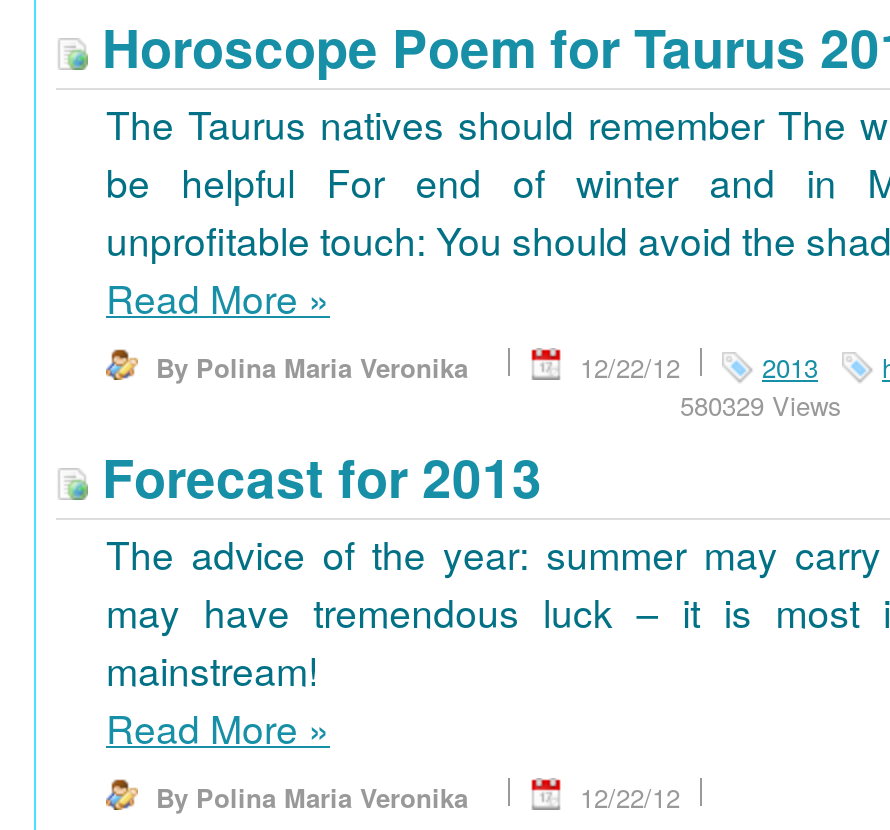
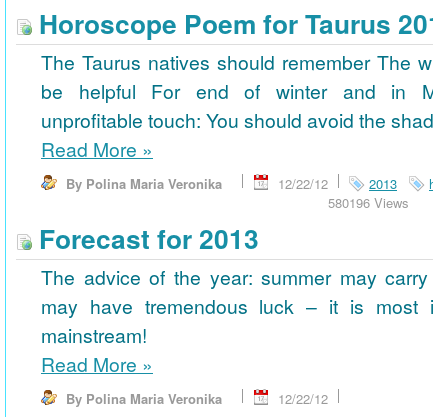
[680,386,842,424] 580329 Views -> [328,193,409,212] 580196 Views

